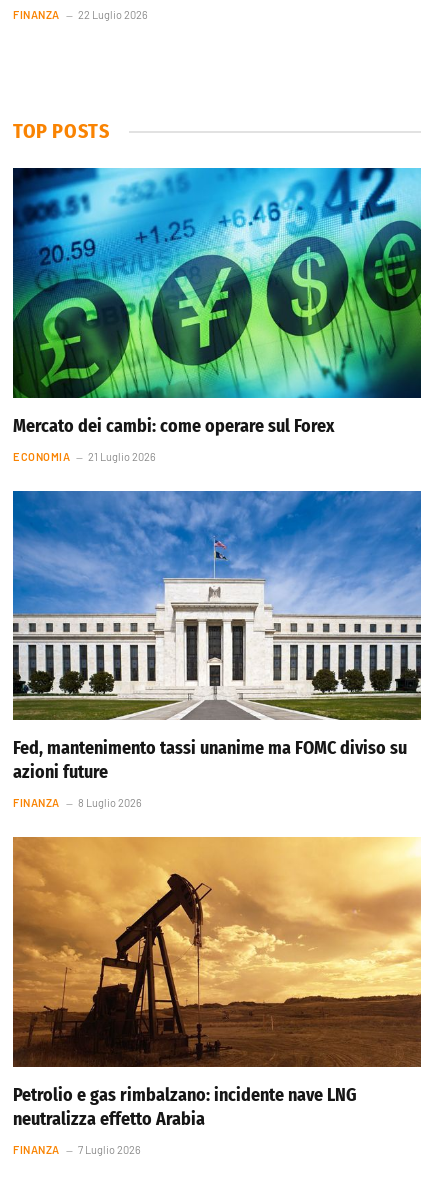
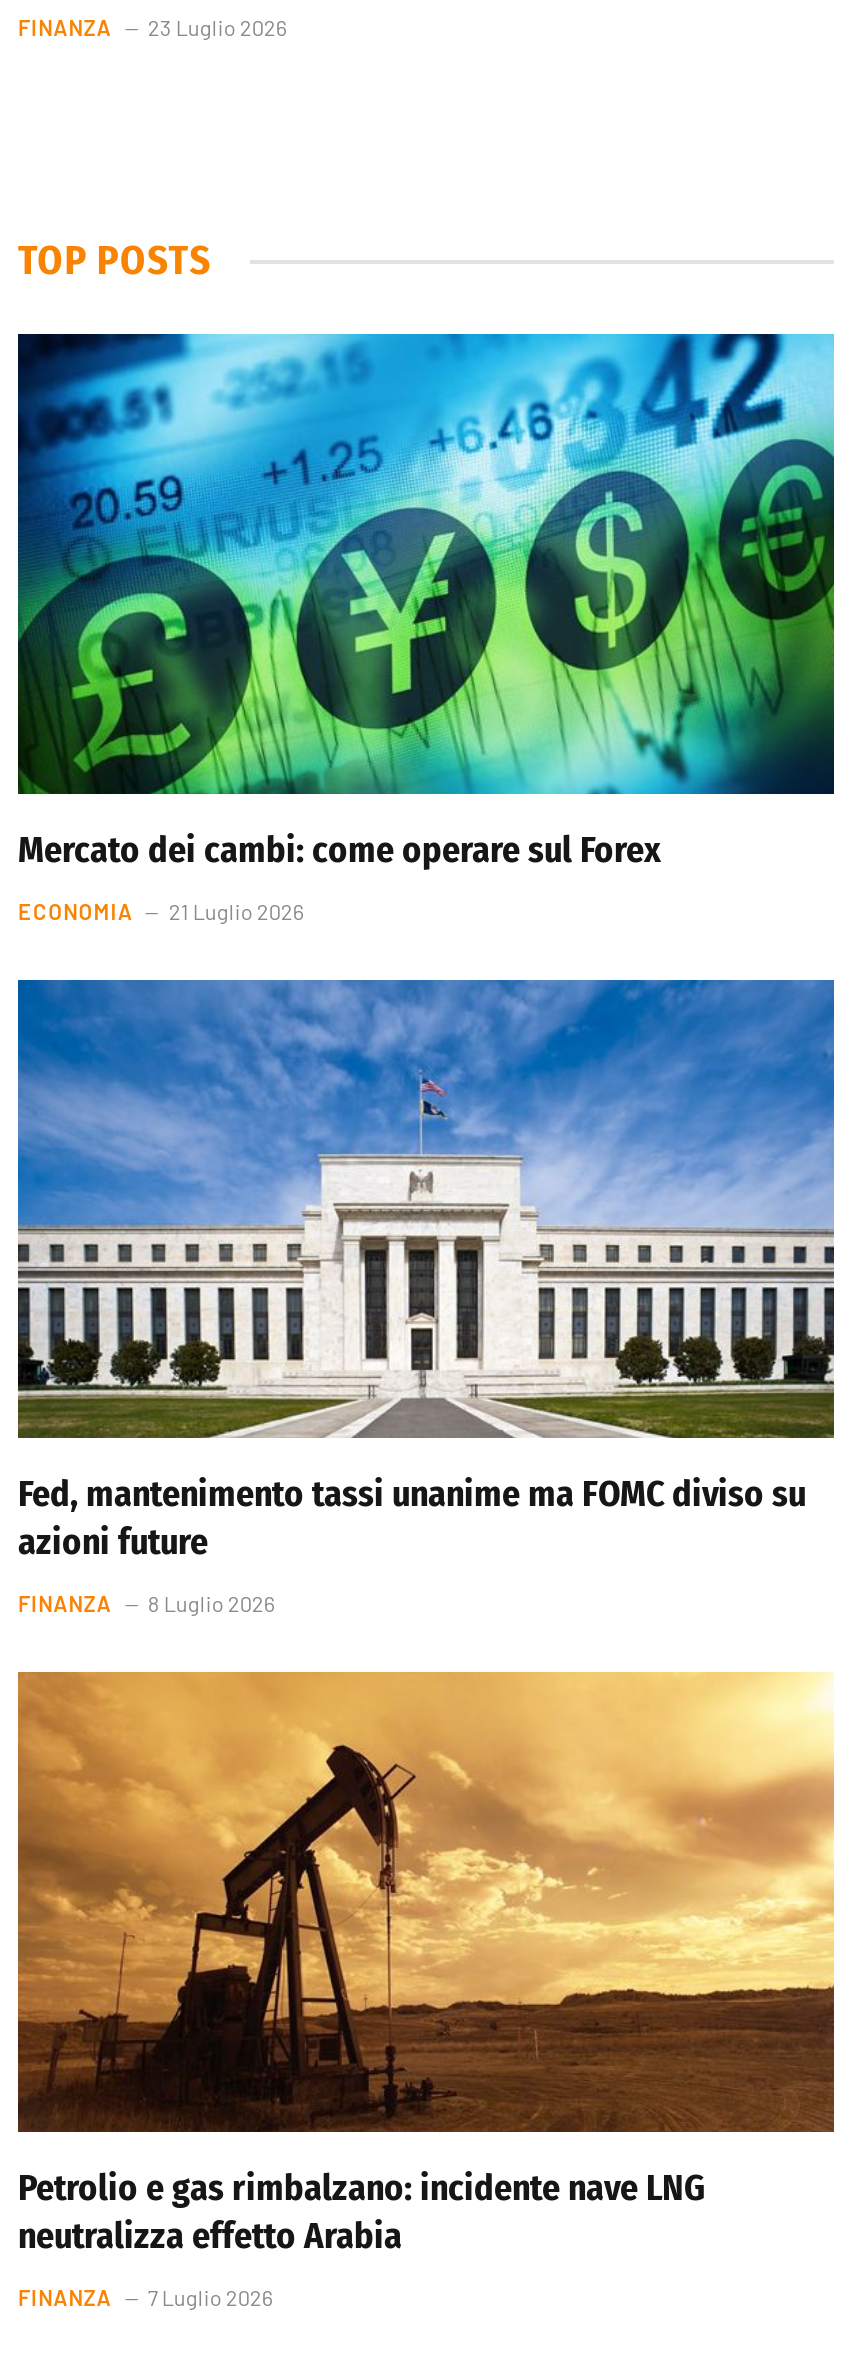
[13,8,148,21] FINANZA 22 Luglio 2026 -> [18,15,288,41] FINANZA 23 Luglio 2026

